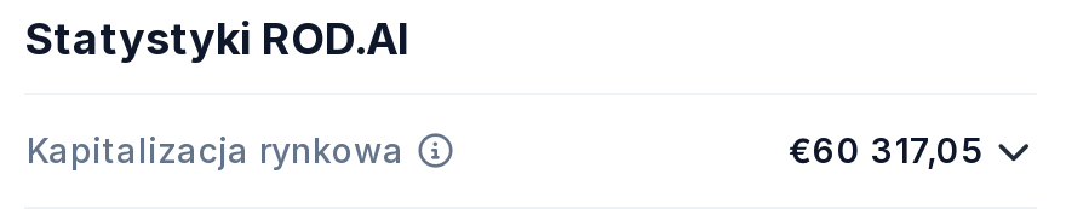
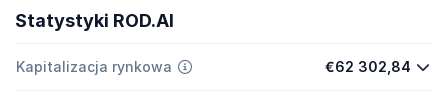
[789,129,982,170] €60 317,05 -> [324,58,410,75] €62 302,84

